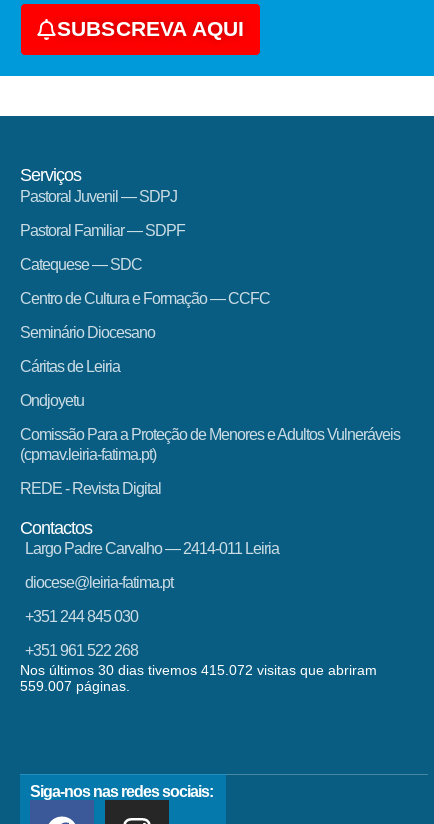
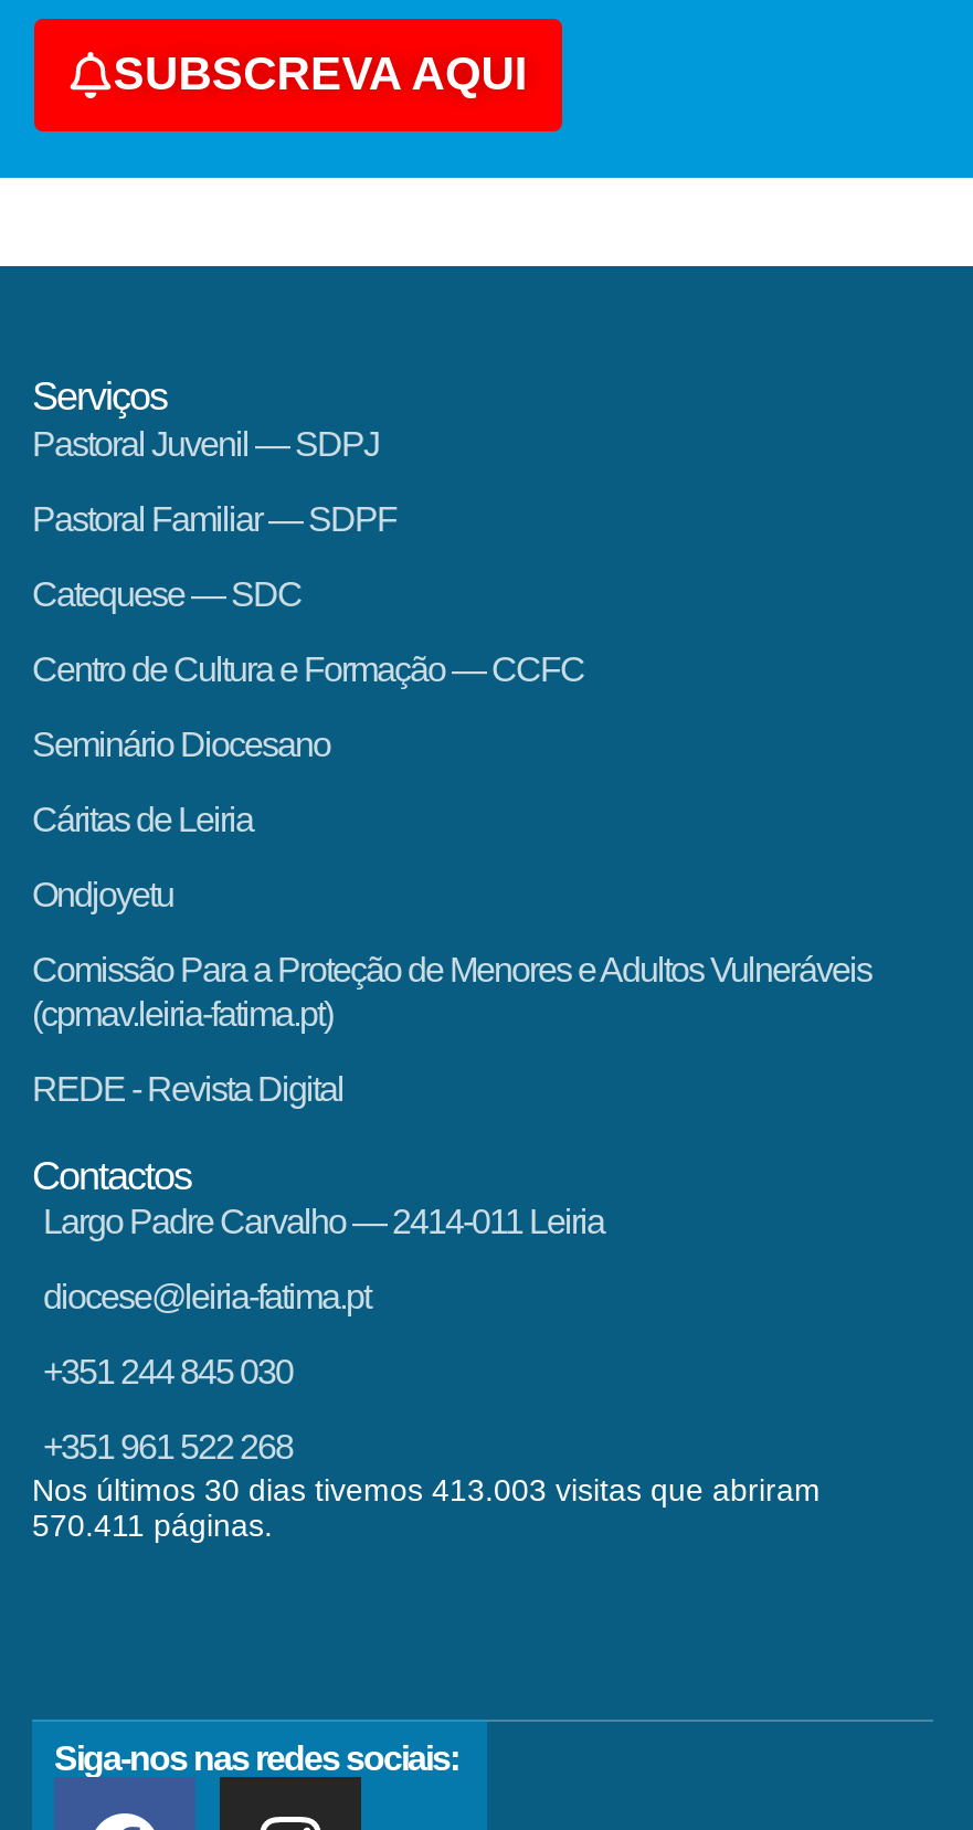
[20,662,377,678] Nos últimos 30 dias tivemos 415.072 visitas que abriram -> [32,1471,821,1507] Nos últimos 30 dias tivemos 413.003 visitas que abriram
[20,678,130,694] 559.007 páginas. -> [32,1507,273,1542] 570.411 páginas.

